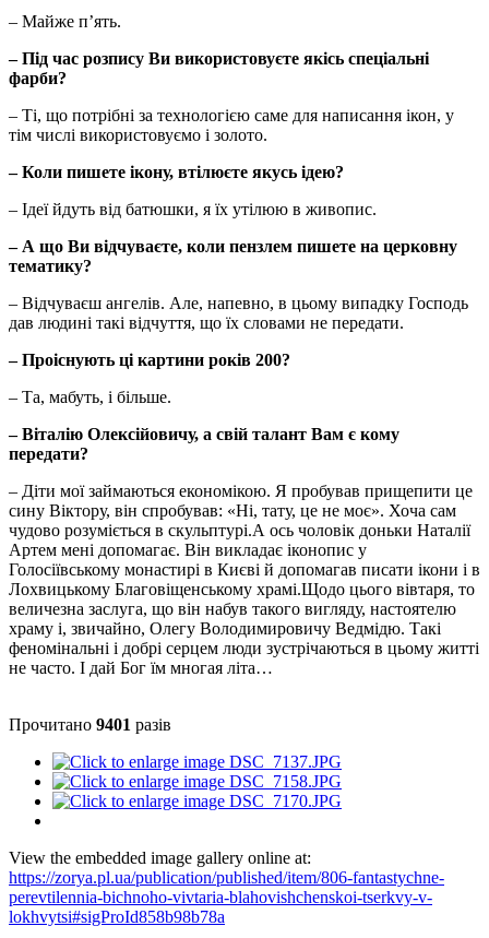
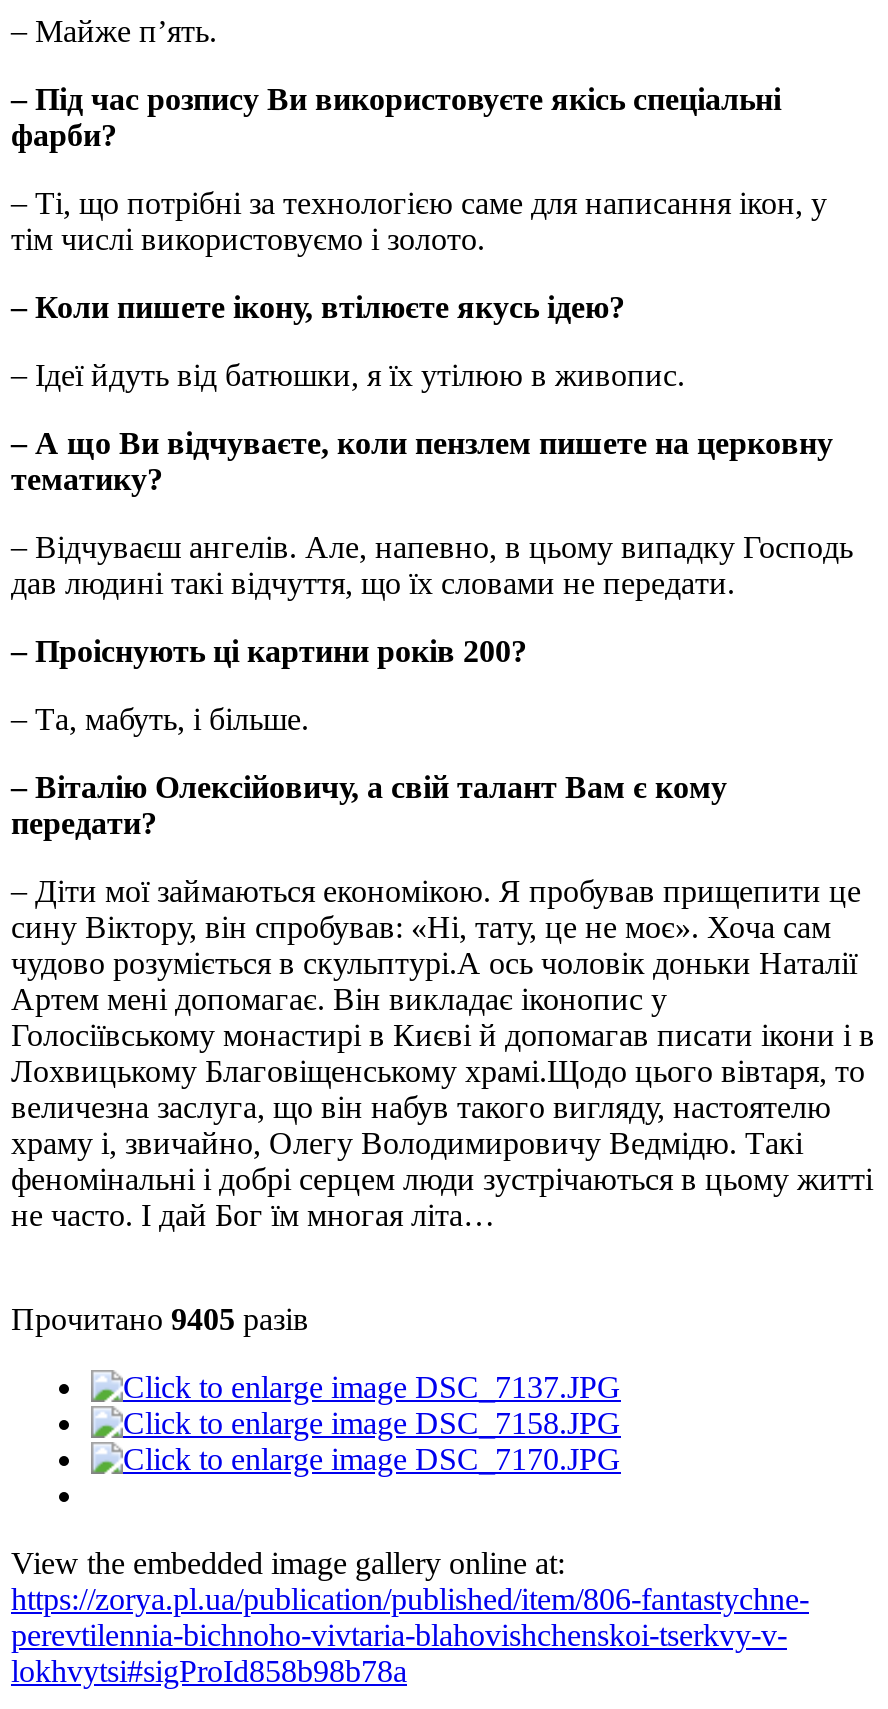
[9,715,171,734] Прочитано 9401 разів -> [11,1302,309,1336] Прочитано 9405 разів

